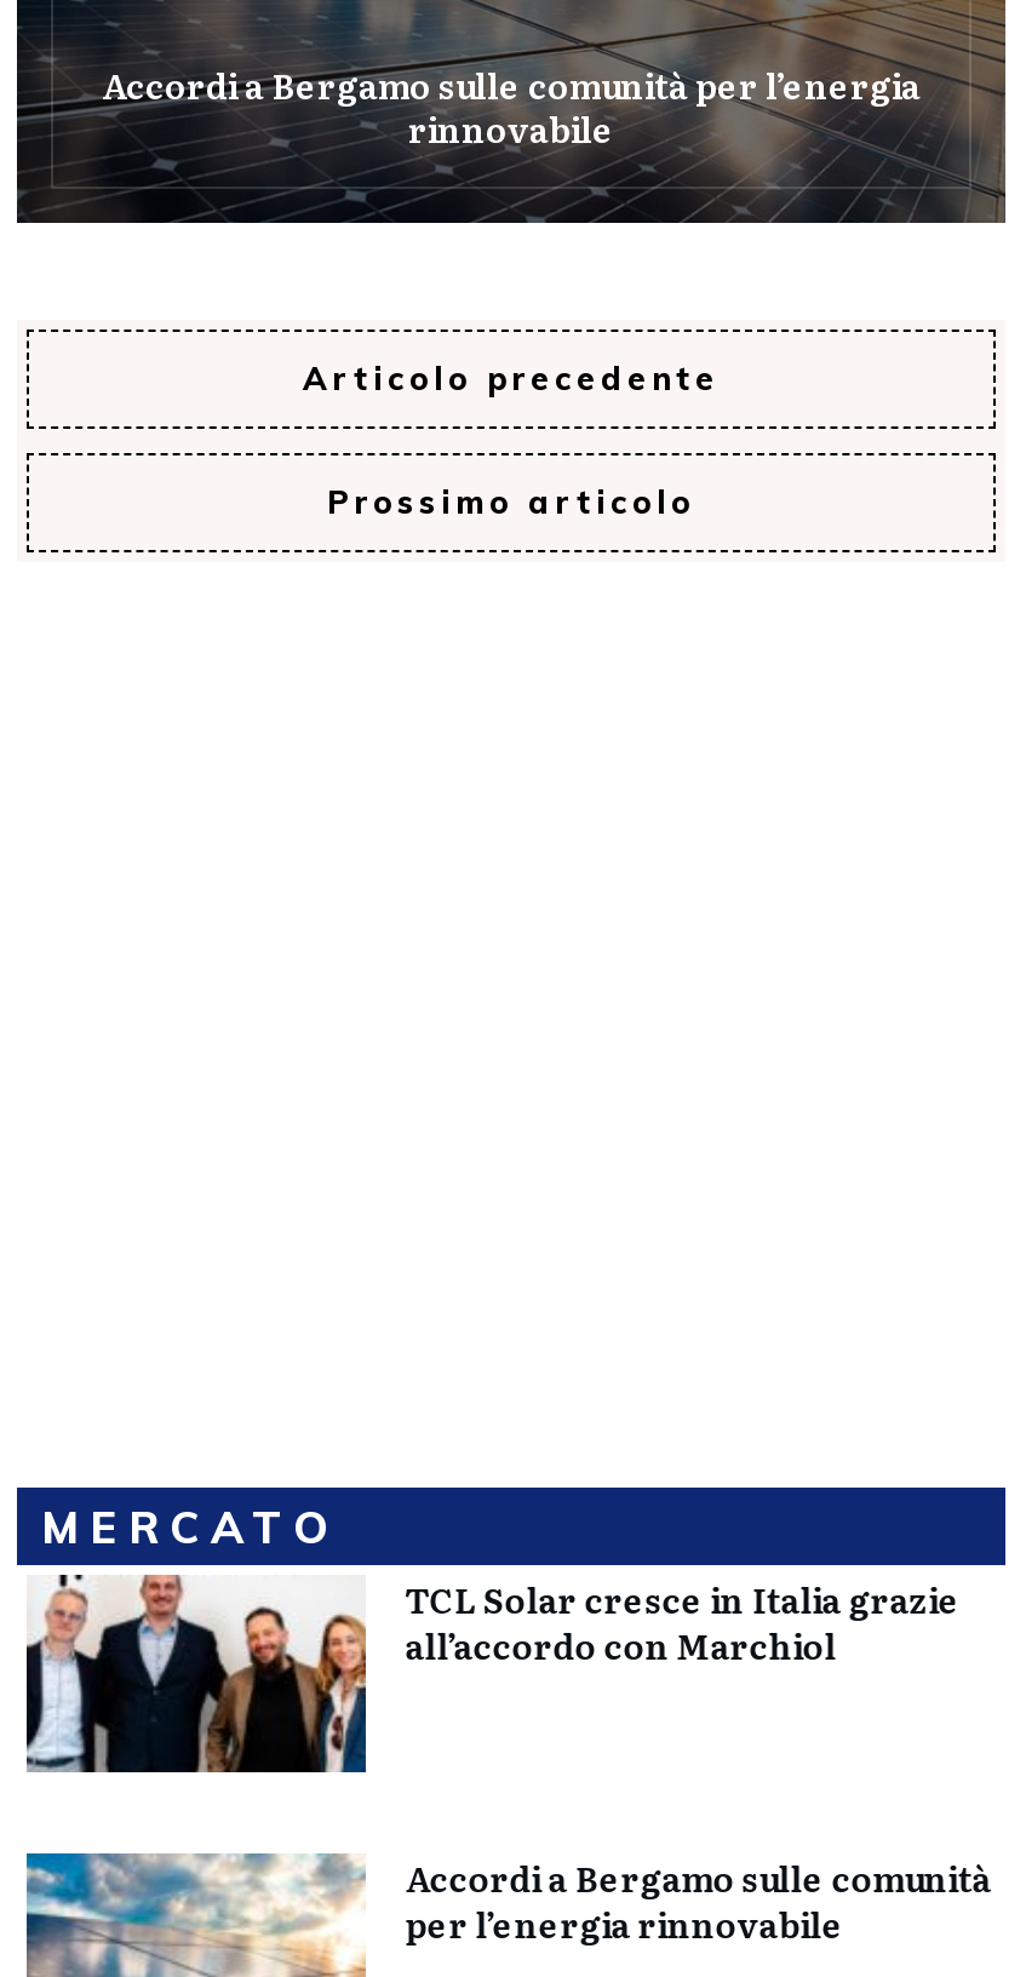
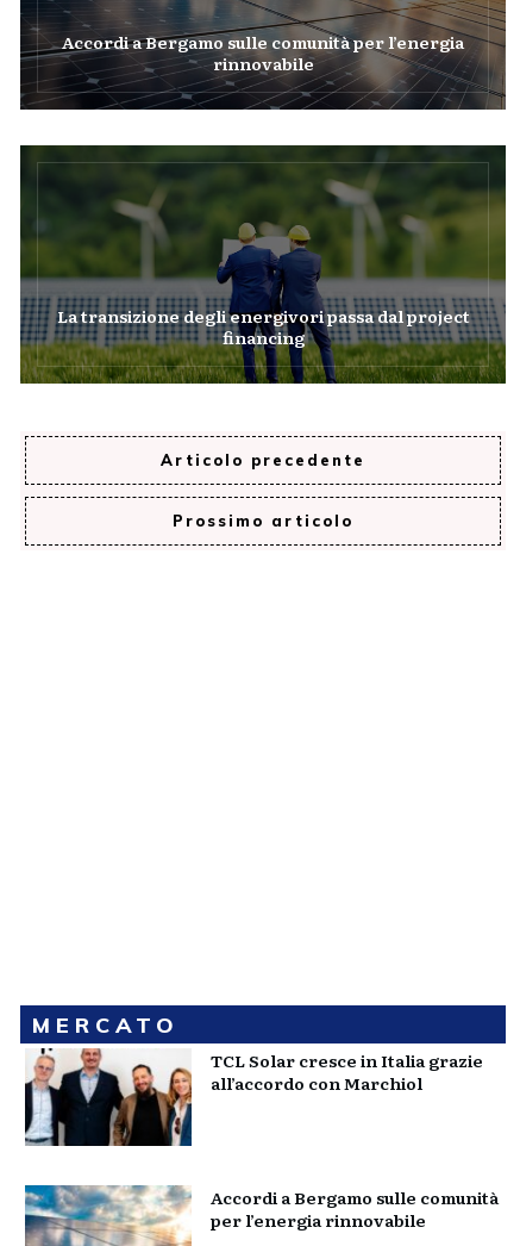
none -> [20,144,506,384] [image] | La transizione degli energivori passa dal project | financing

